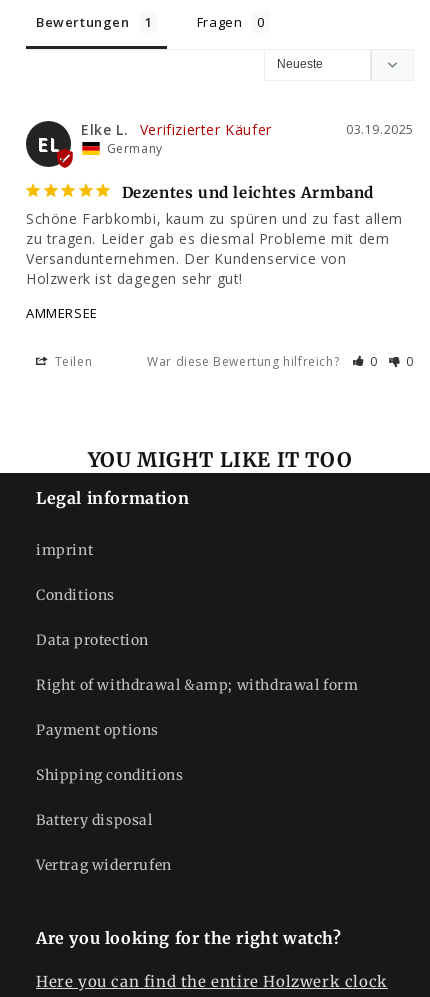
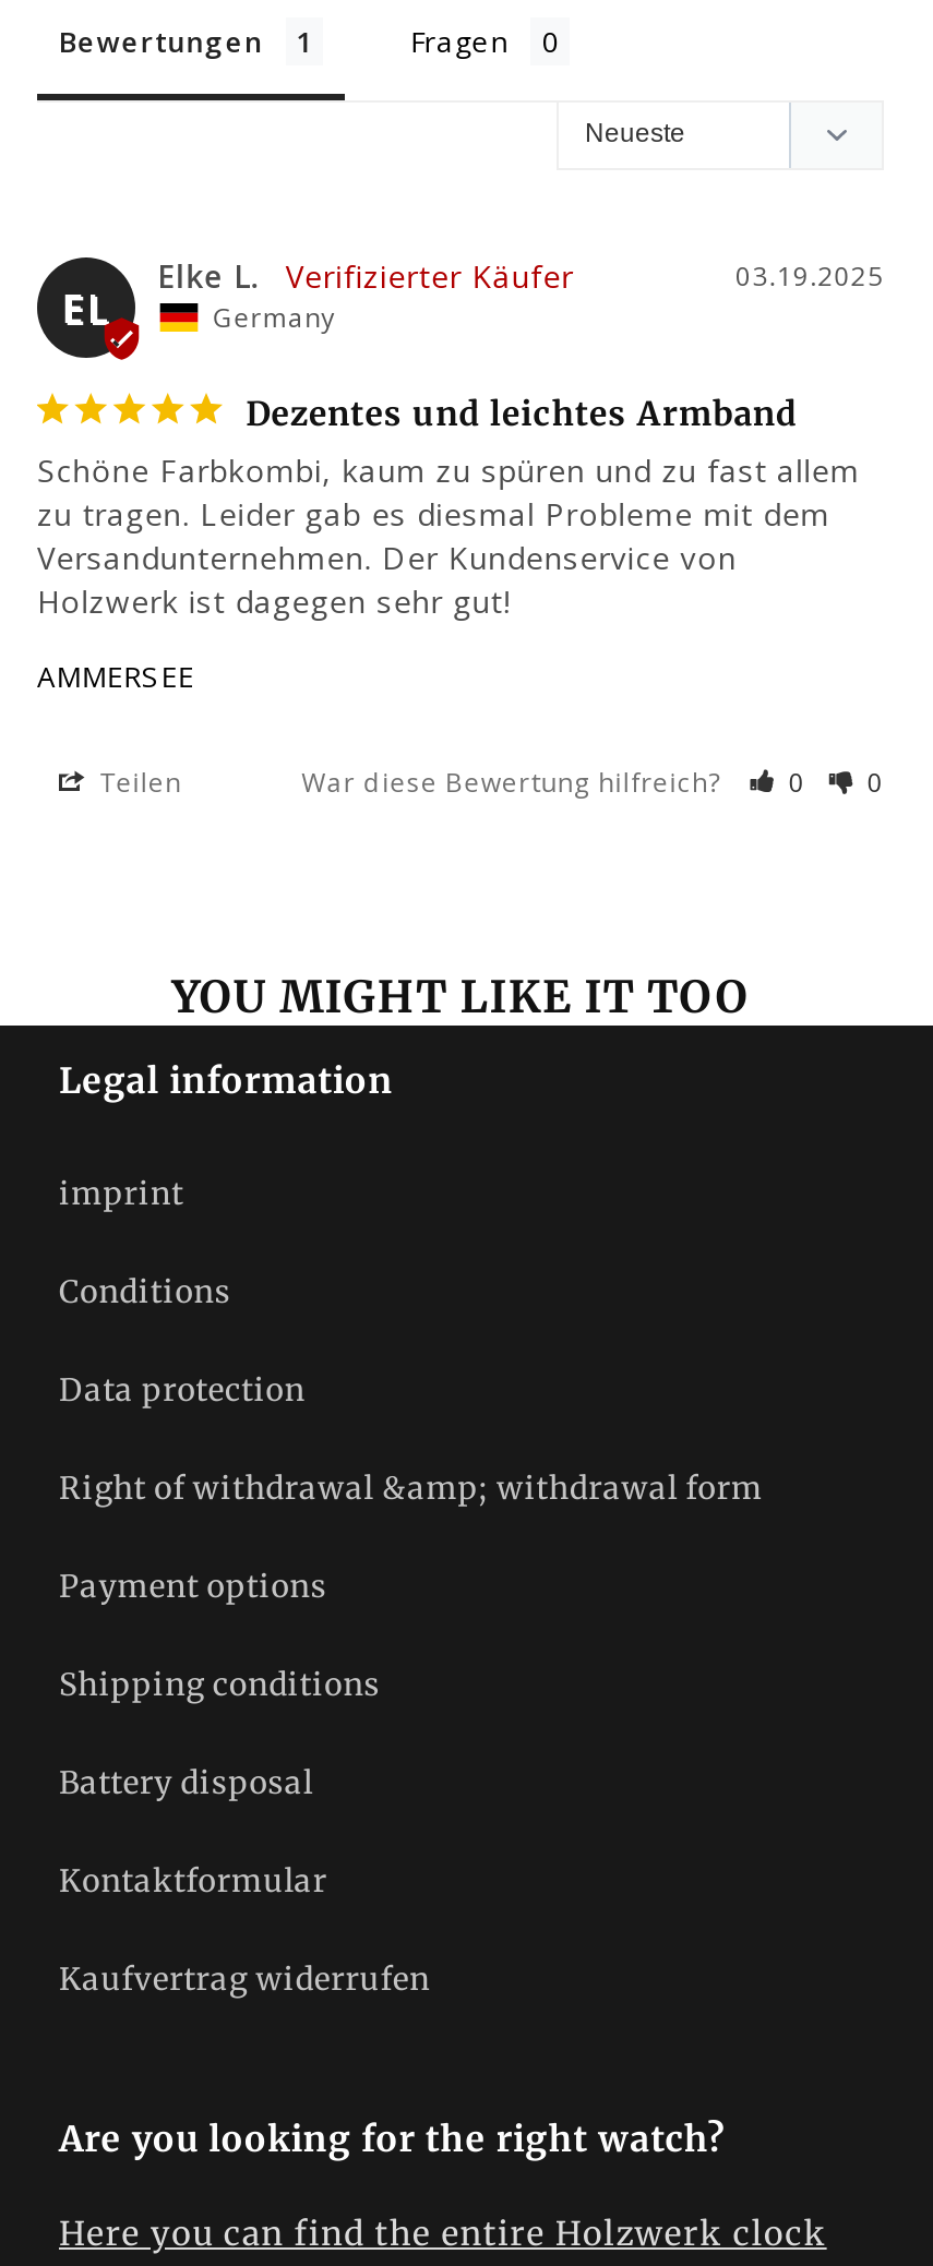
[36,856,172,874] Vertrag widerrufen -> [59,1862,430,2000] Kontaktformular | Kaufvertrag widerrufen

